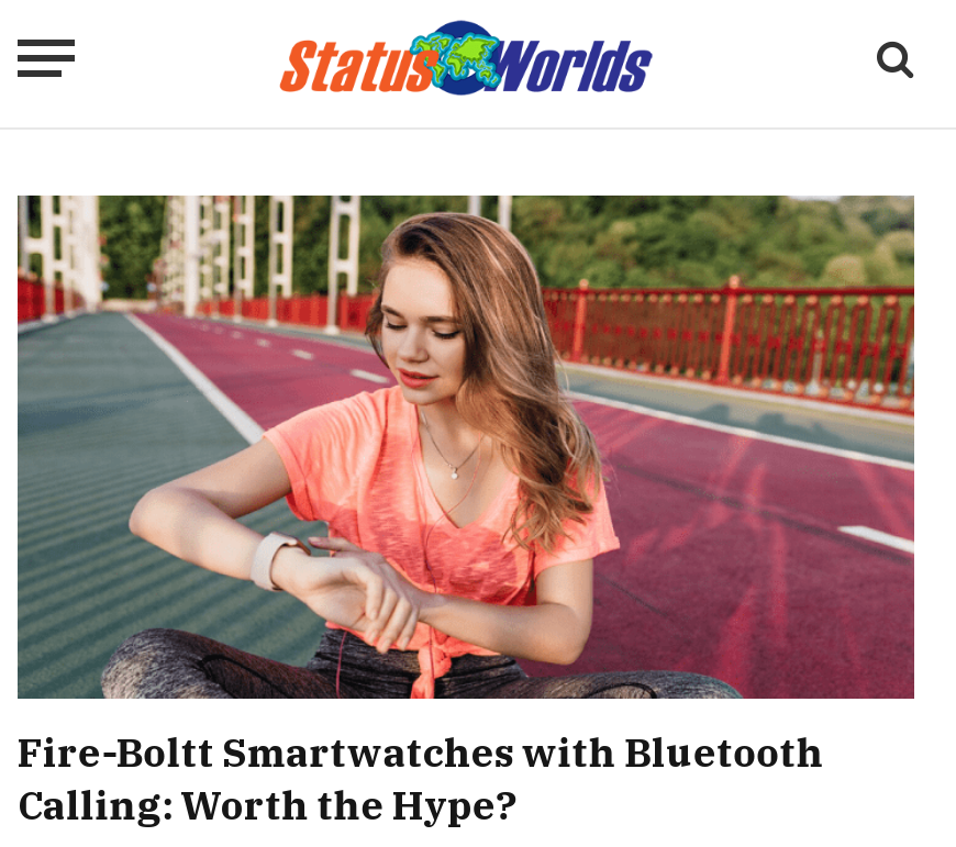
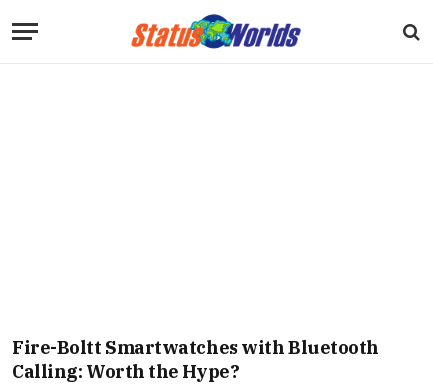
[15,193,916,701] [image] -> none

